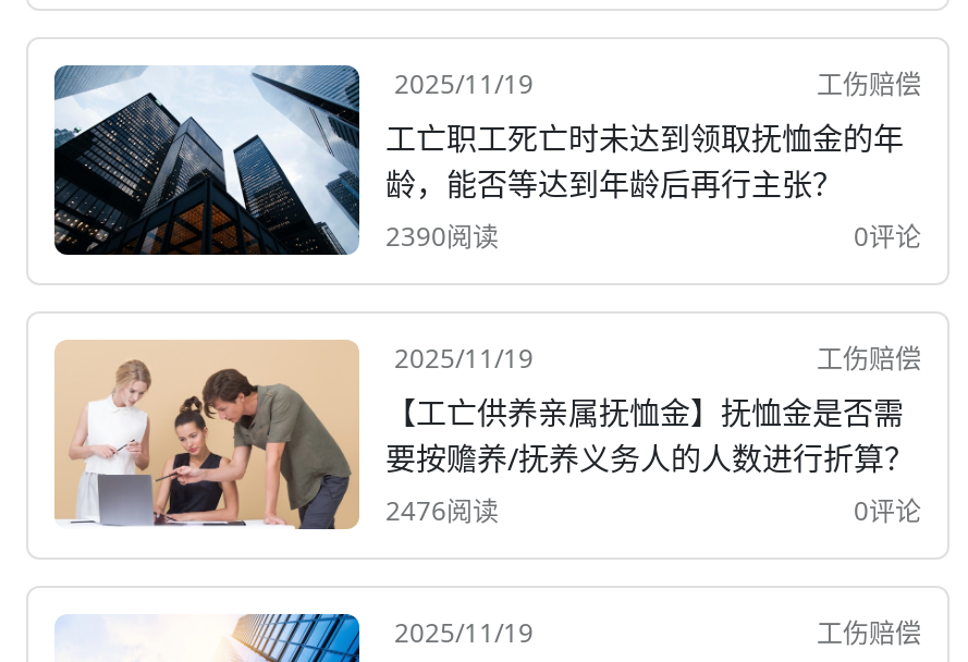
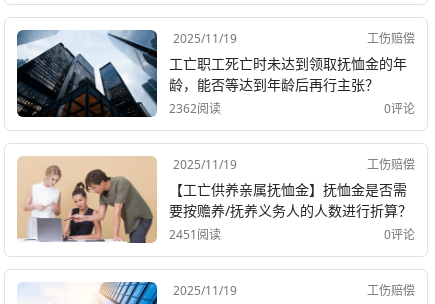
[385,217,499,254] 2390阅读 -> [169,99,221,116] 2362阅读
[385,491,499,528] 2476阅读 -> [169,225,221,242] 2451阅读

